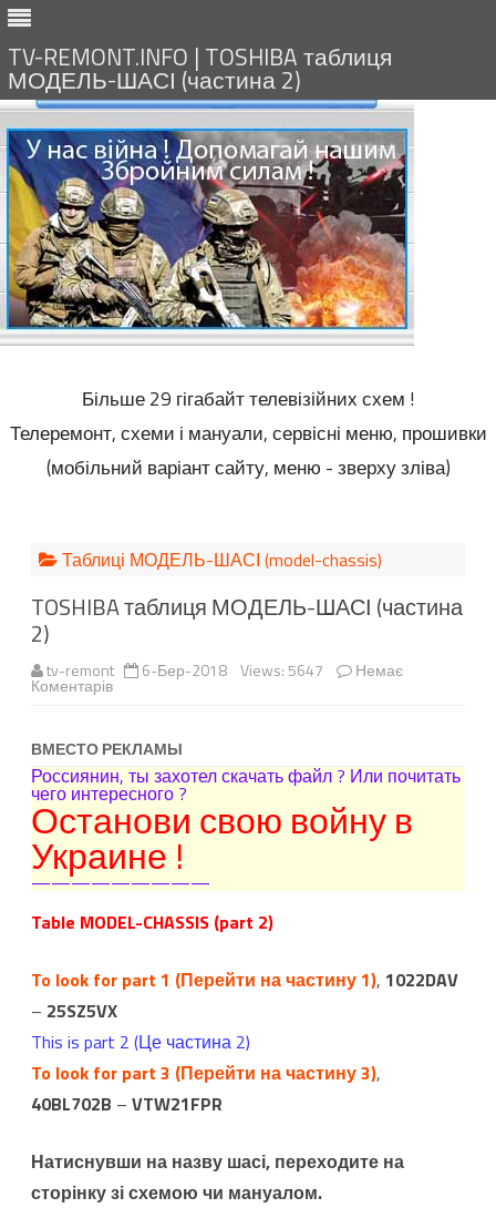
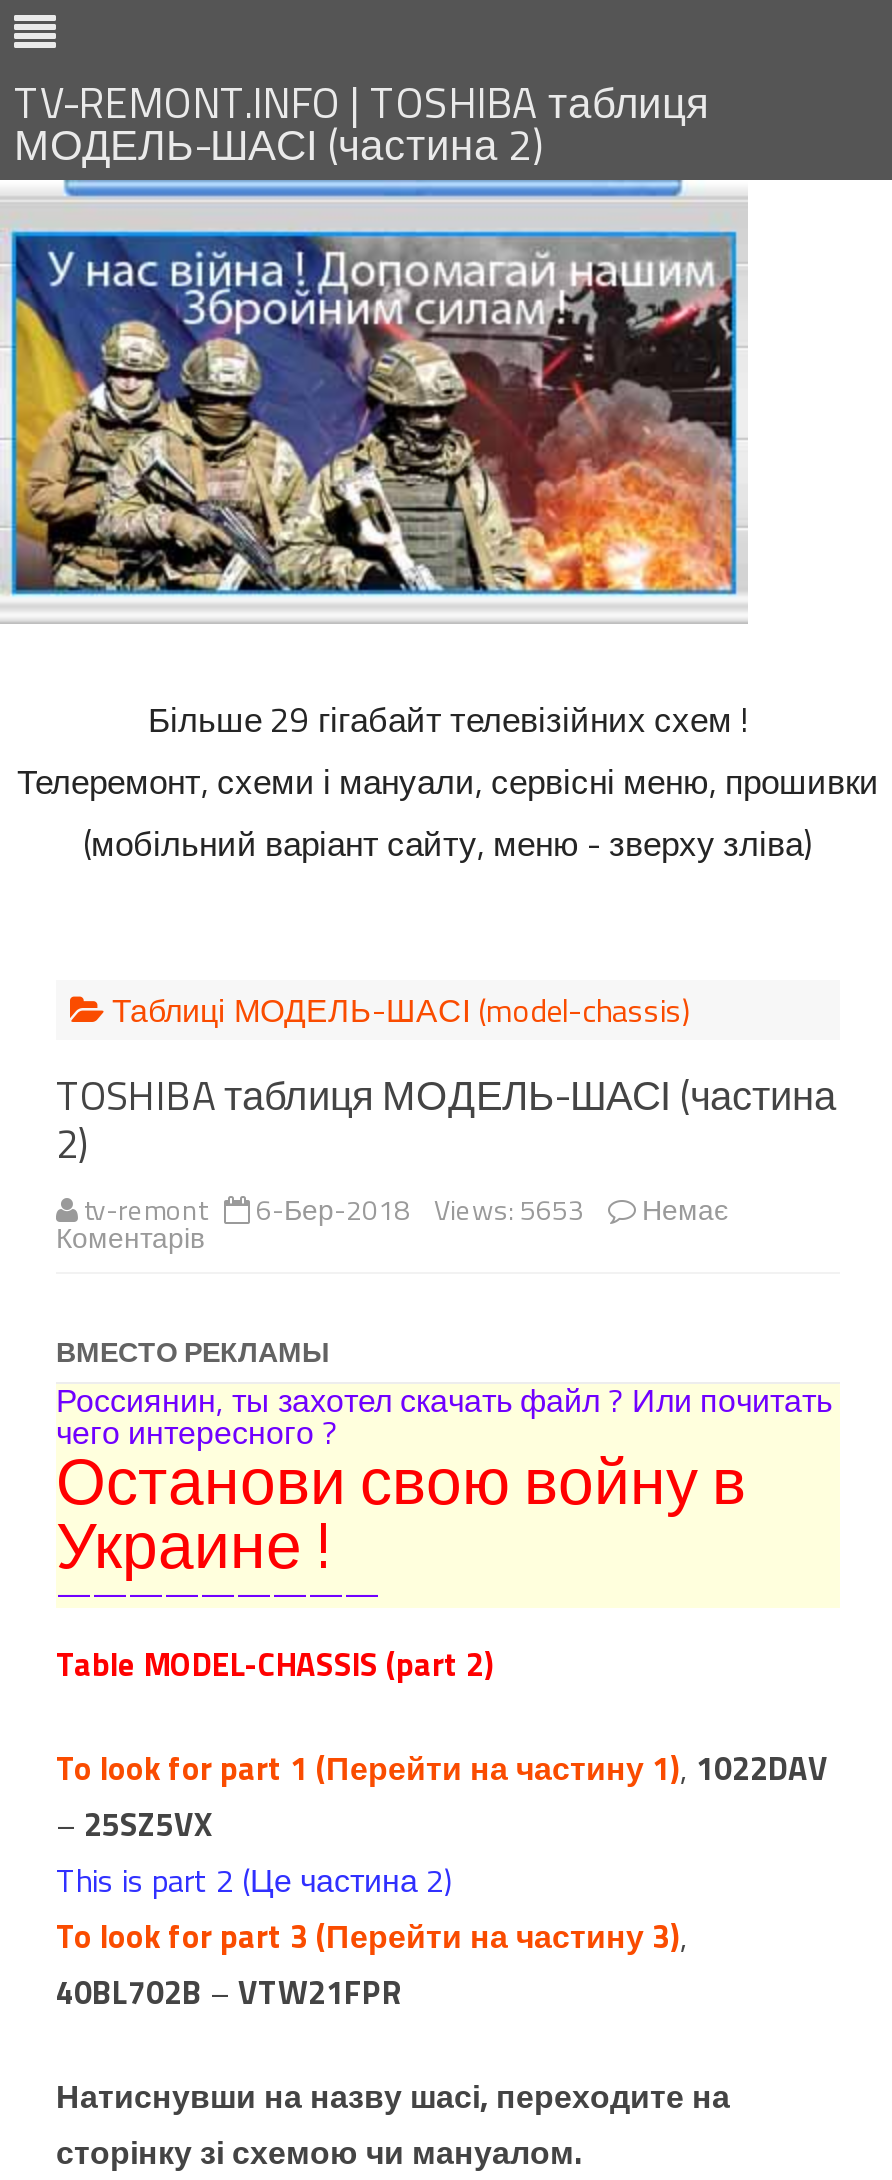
[46,658,403,682] tv-remont 6-Бер-2018 Views: 5647 Немає -> [84,1188,728,1230] tv-remont 6-Бер-2018 Views: 5653 Немає

